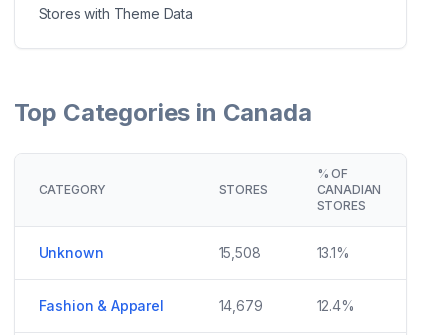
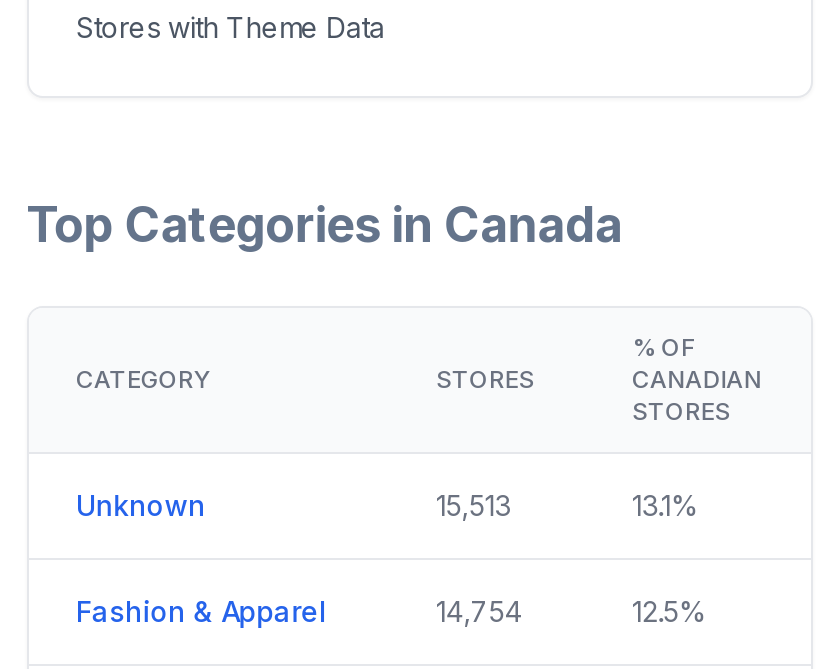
[218,244,260,261] 15,508 -> [436,488,510,522] 15,513
[218,297,262,314] 14,679 -> [436,594,522,628] 14,754
[316,297,355,314] 12.4% -> [632,594,706,628] 12.5%

